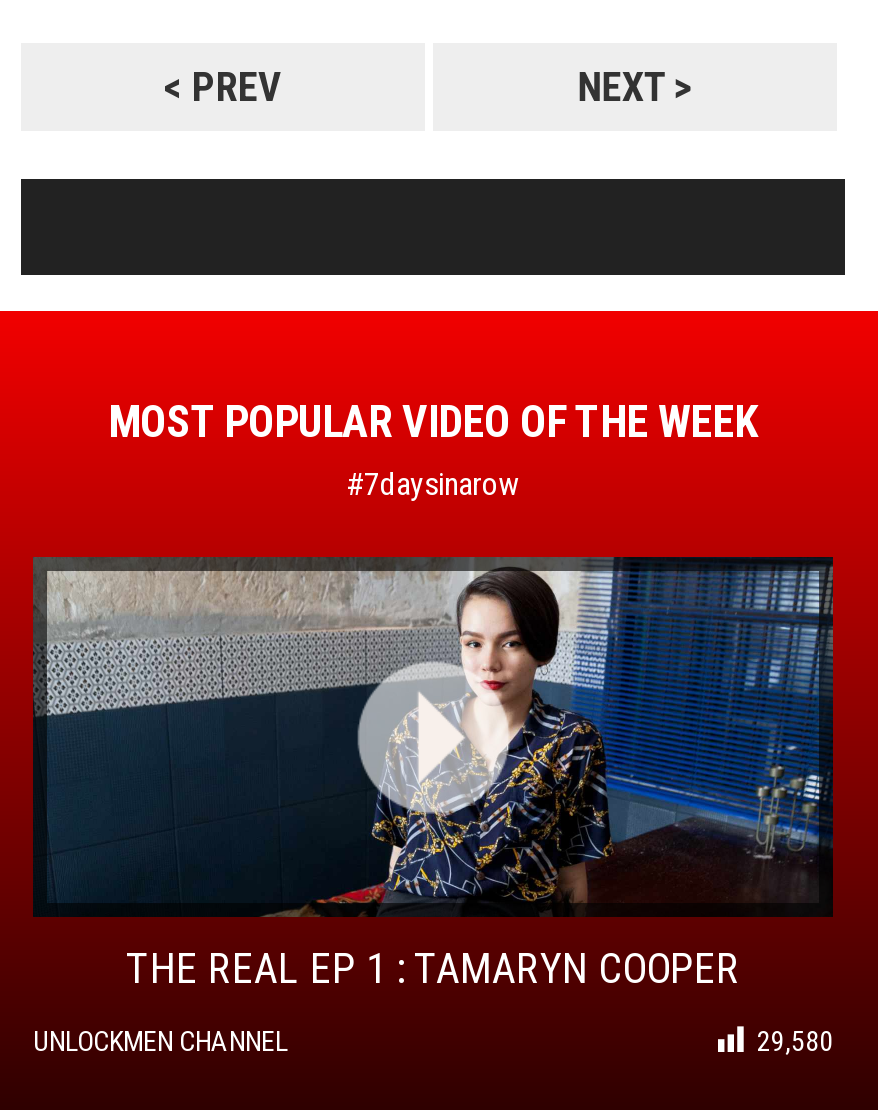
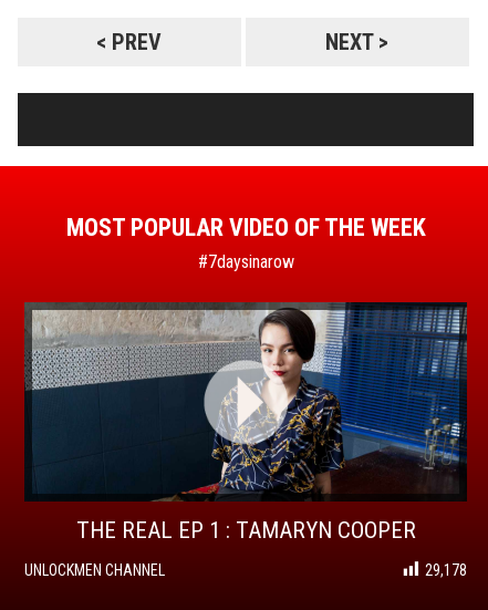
[757,1025,833,1057] 29,580 -> [425,561,467,579] 29,178

